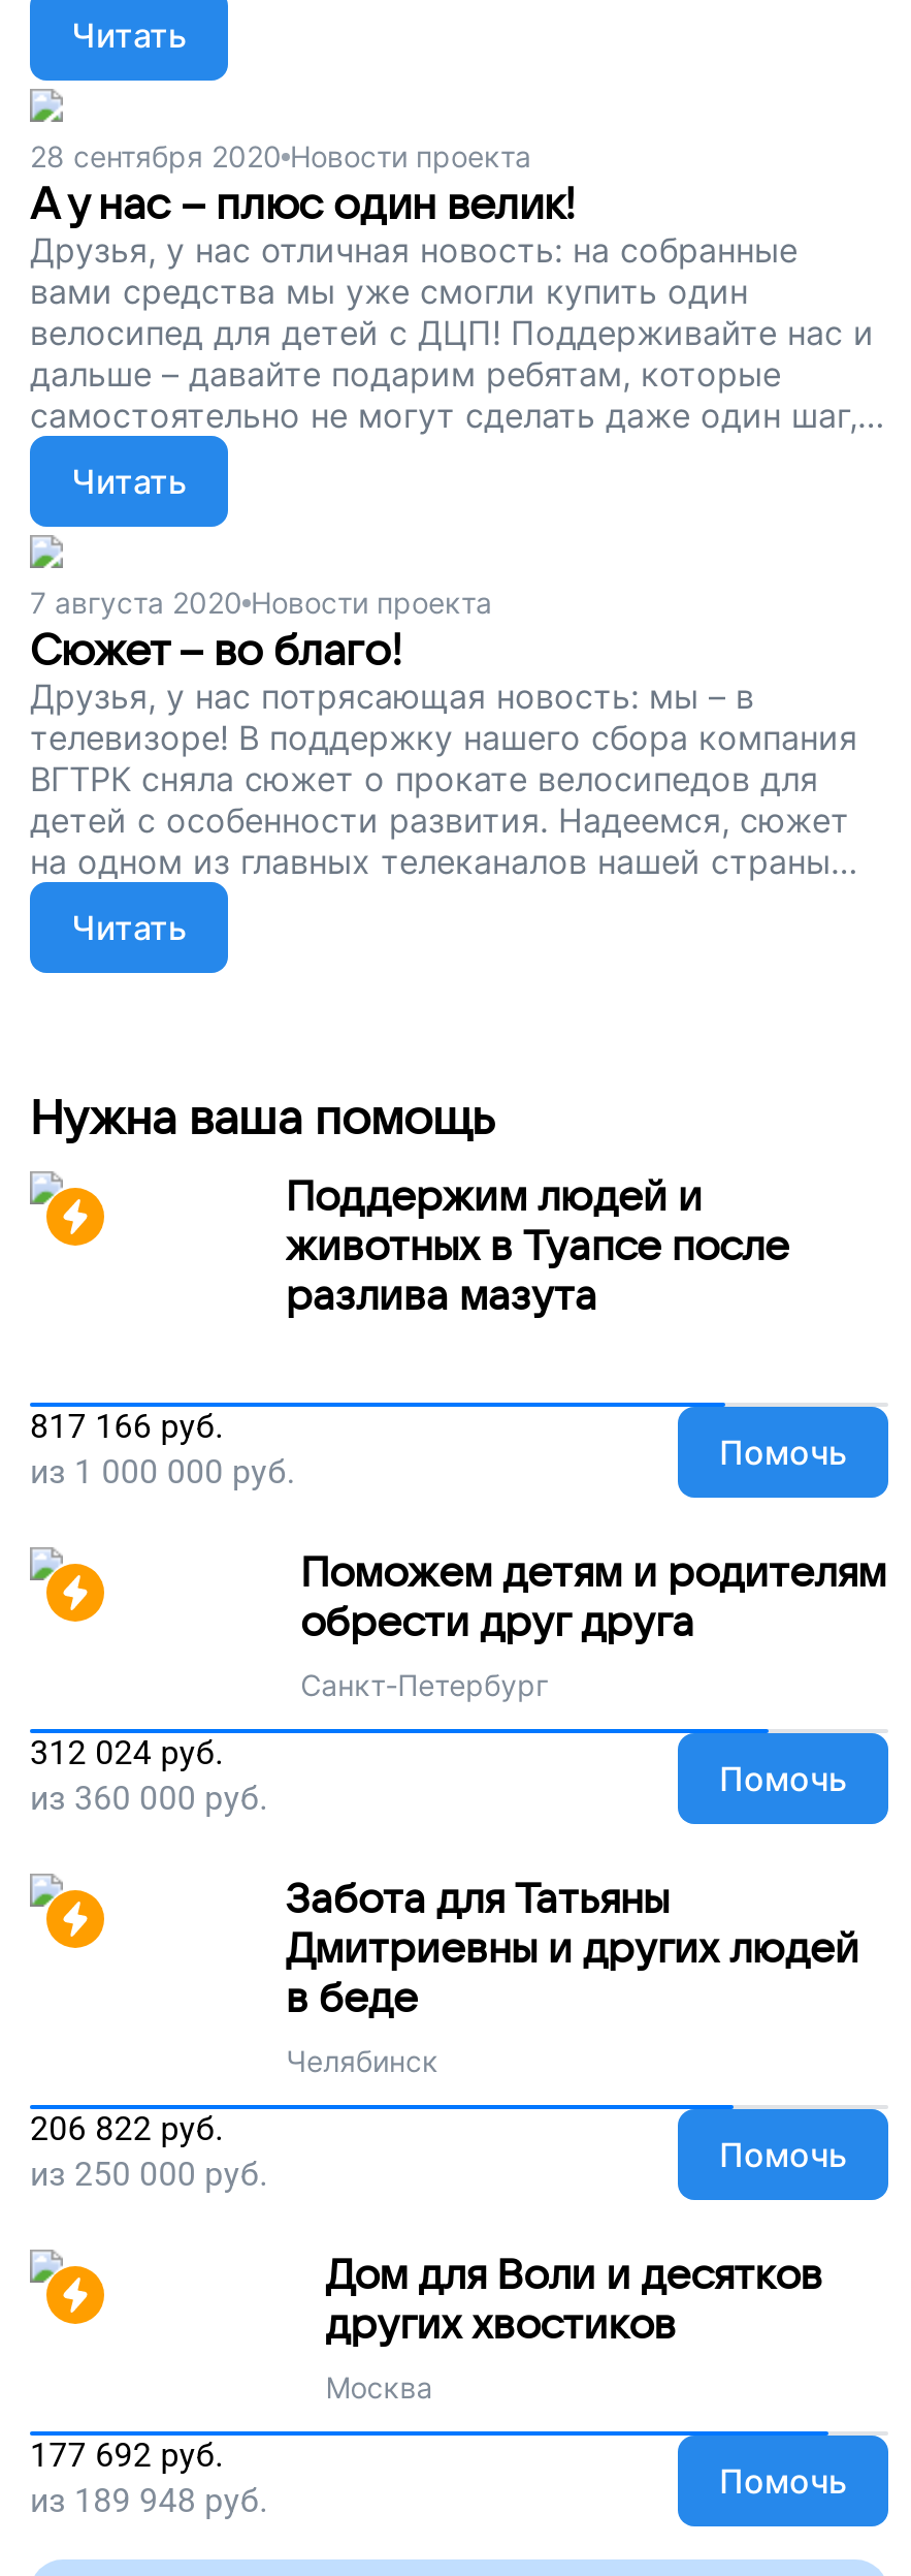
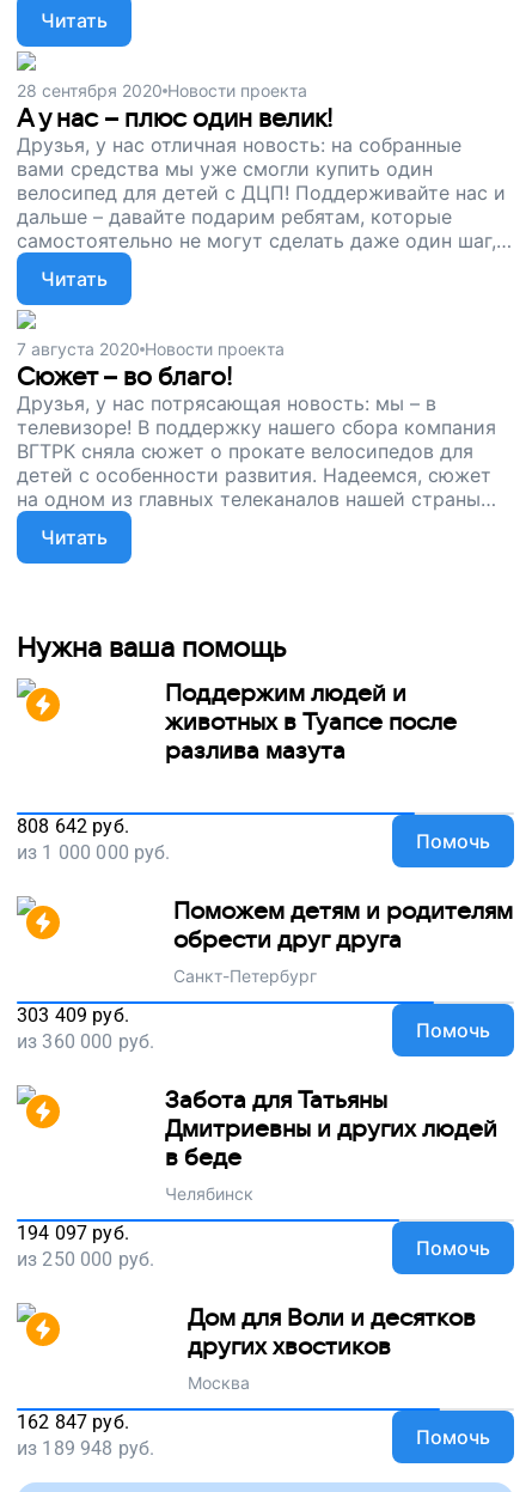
[30,1407,223,1446] 817 166 руб. -> [17,815,129,838] 808 642 руб.
[30,1733,223,1772] 312 024 руб. -> [17,1004,129,1027] 303 409 руб.
[30,2109,223,2148] 206 822 руб. -> [17,1222,129,1244] 194 097 руб.
[30,2436,223,2475] 177 692 руб. -> [17,1411,129,1433] 162 847 руб.

